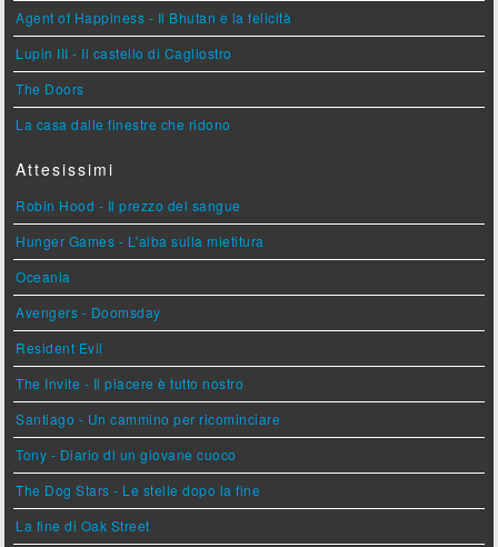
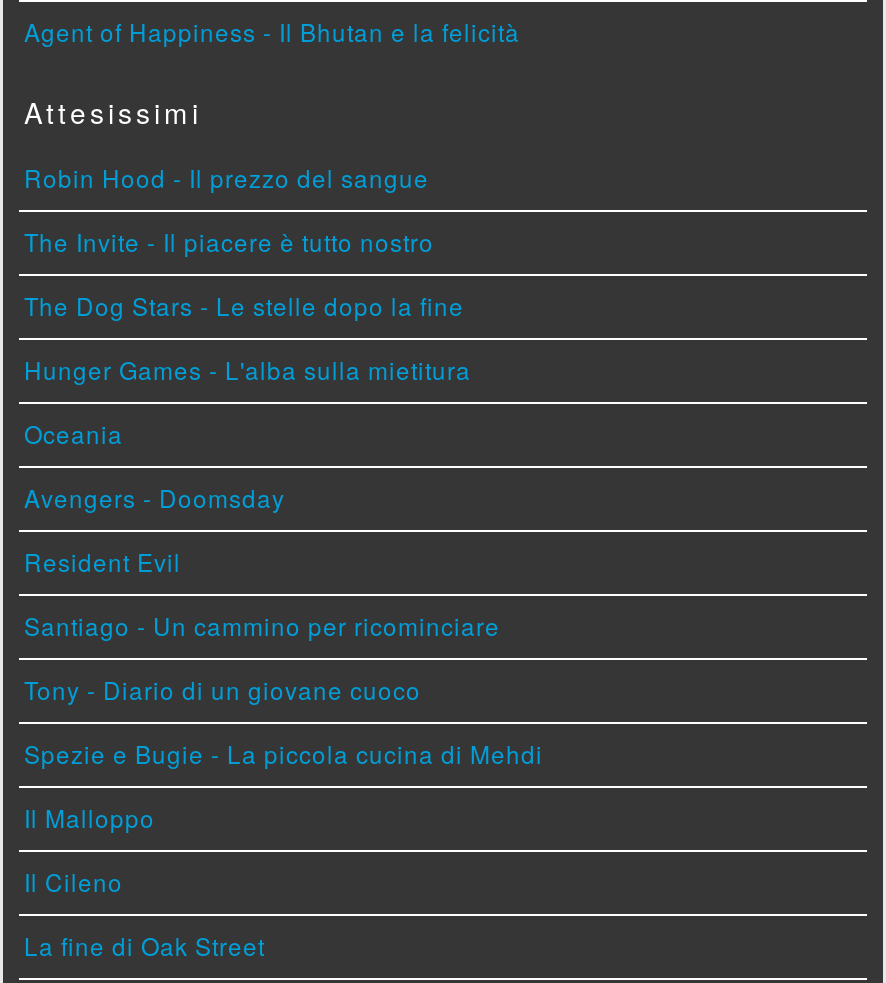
[16,44,232,134] Lupin III - Il castello di Cagliostro | The Doors | La casa dalle finestre che ridono -> none
moved [16,158,241,215] -> [24,93,429,195]: Attesissimi | Robin Hood - Il prezzo del sangue
moved [16,232,265,357] -> [24,353,471,579]: Hunger Games - L'alba sulla mietitura | Oceania | Avengers - Doomsday | Resident Evil
moved [16,374,244,393] -> [24,225,434,259]: The Invite - Il piacere è tutto nostro
moved [16,410,281,464] -> [24,609,500,707]: Santiago - Un cammino per ricominciare | Tony - Diario di un giovane cuoco
none -> [24,737,543,899] Spezie e Bugie - La piccola cucina di Mehdi | Il Malloppo | Il Cileno
moved [16,481,261,500] -> [24,289,464,323]: The Dog Stars - Le stelle dopo la fine

